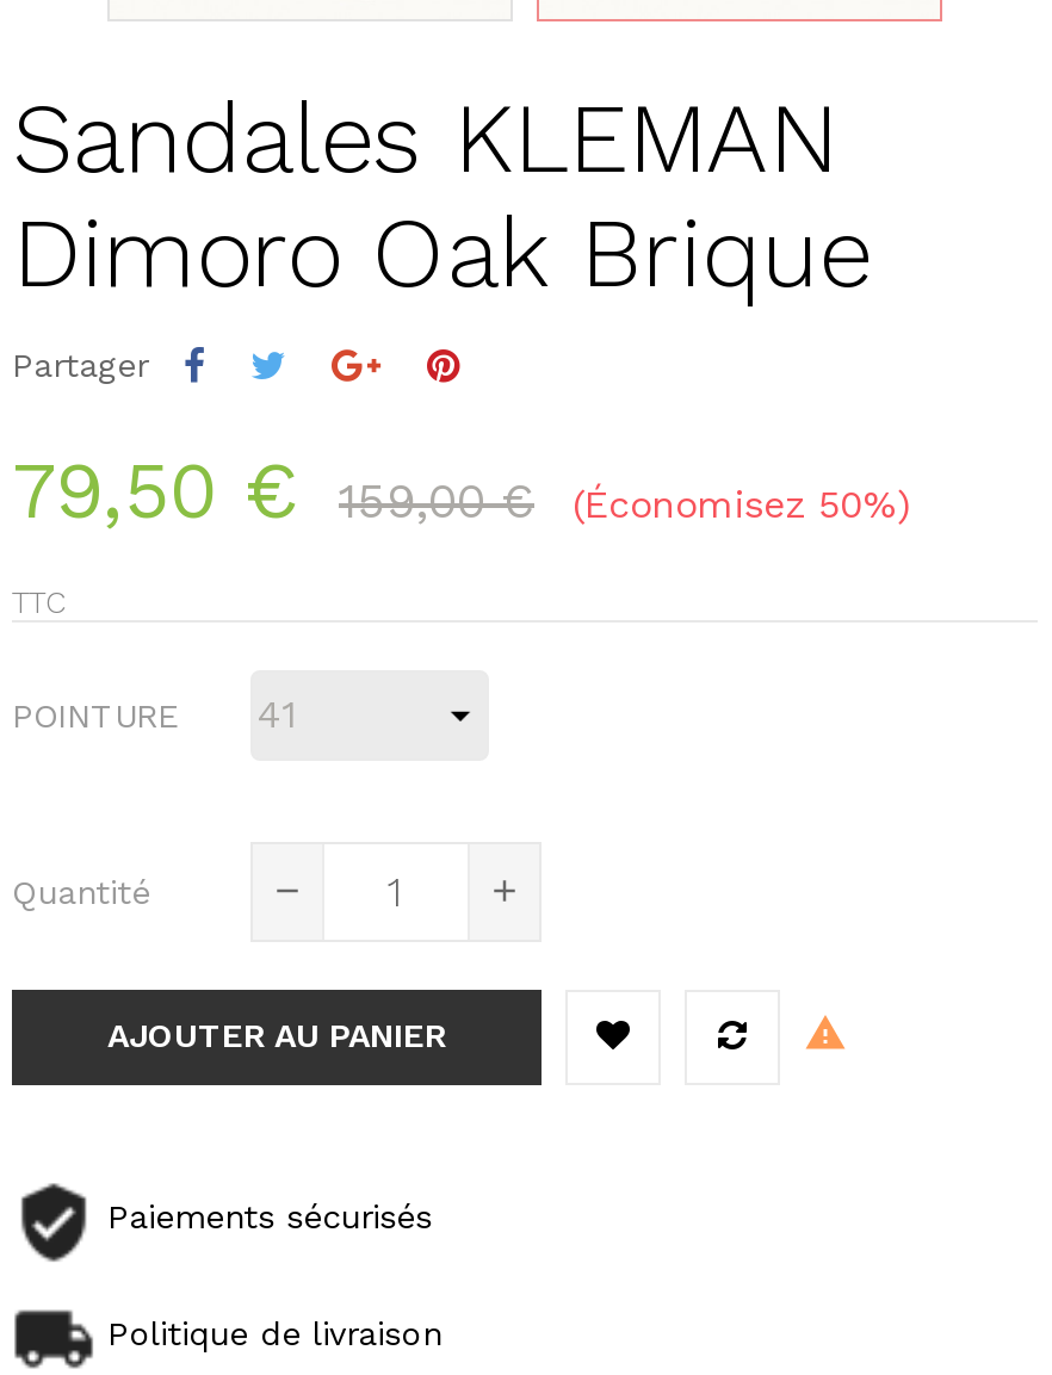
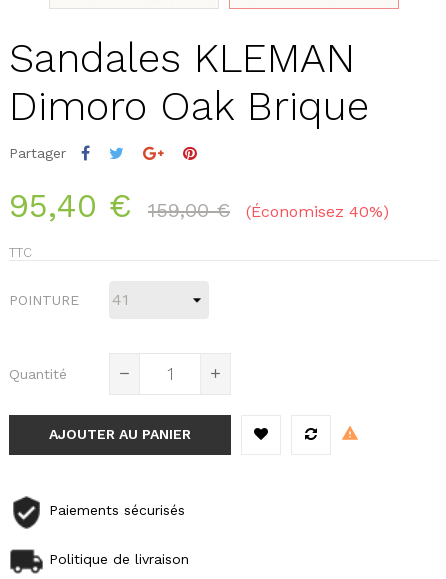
[12,442,301,535] 79,50 € -> [9,185,132,224] 95,40 €
[584,481,897,526] Économisez 50% -> [251,201,383,220] Économisez 40%

